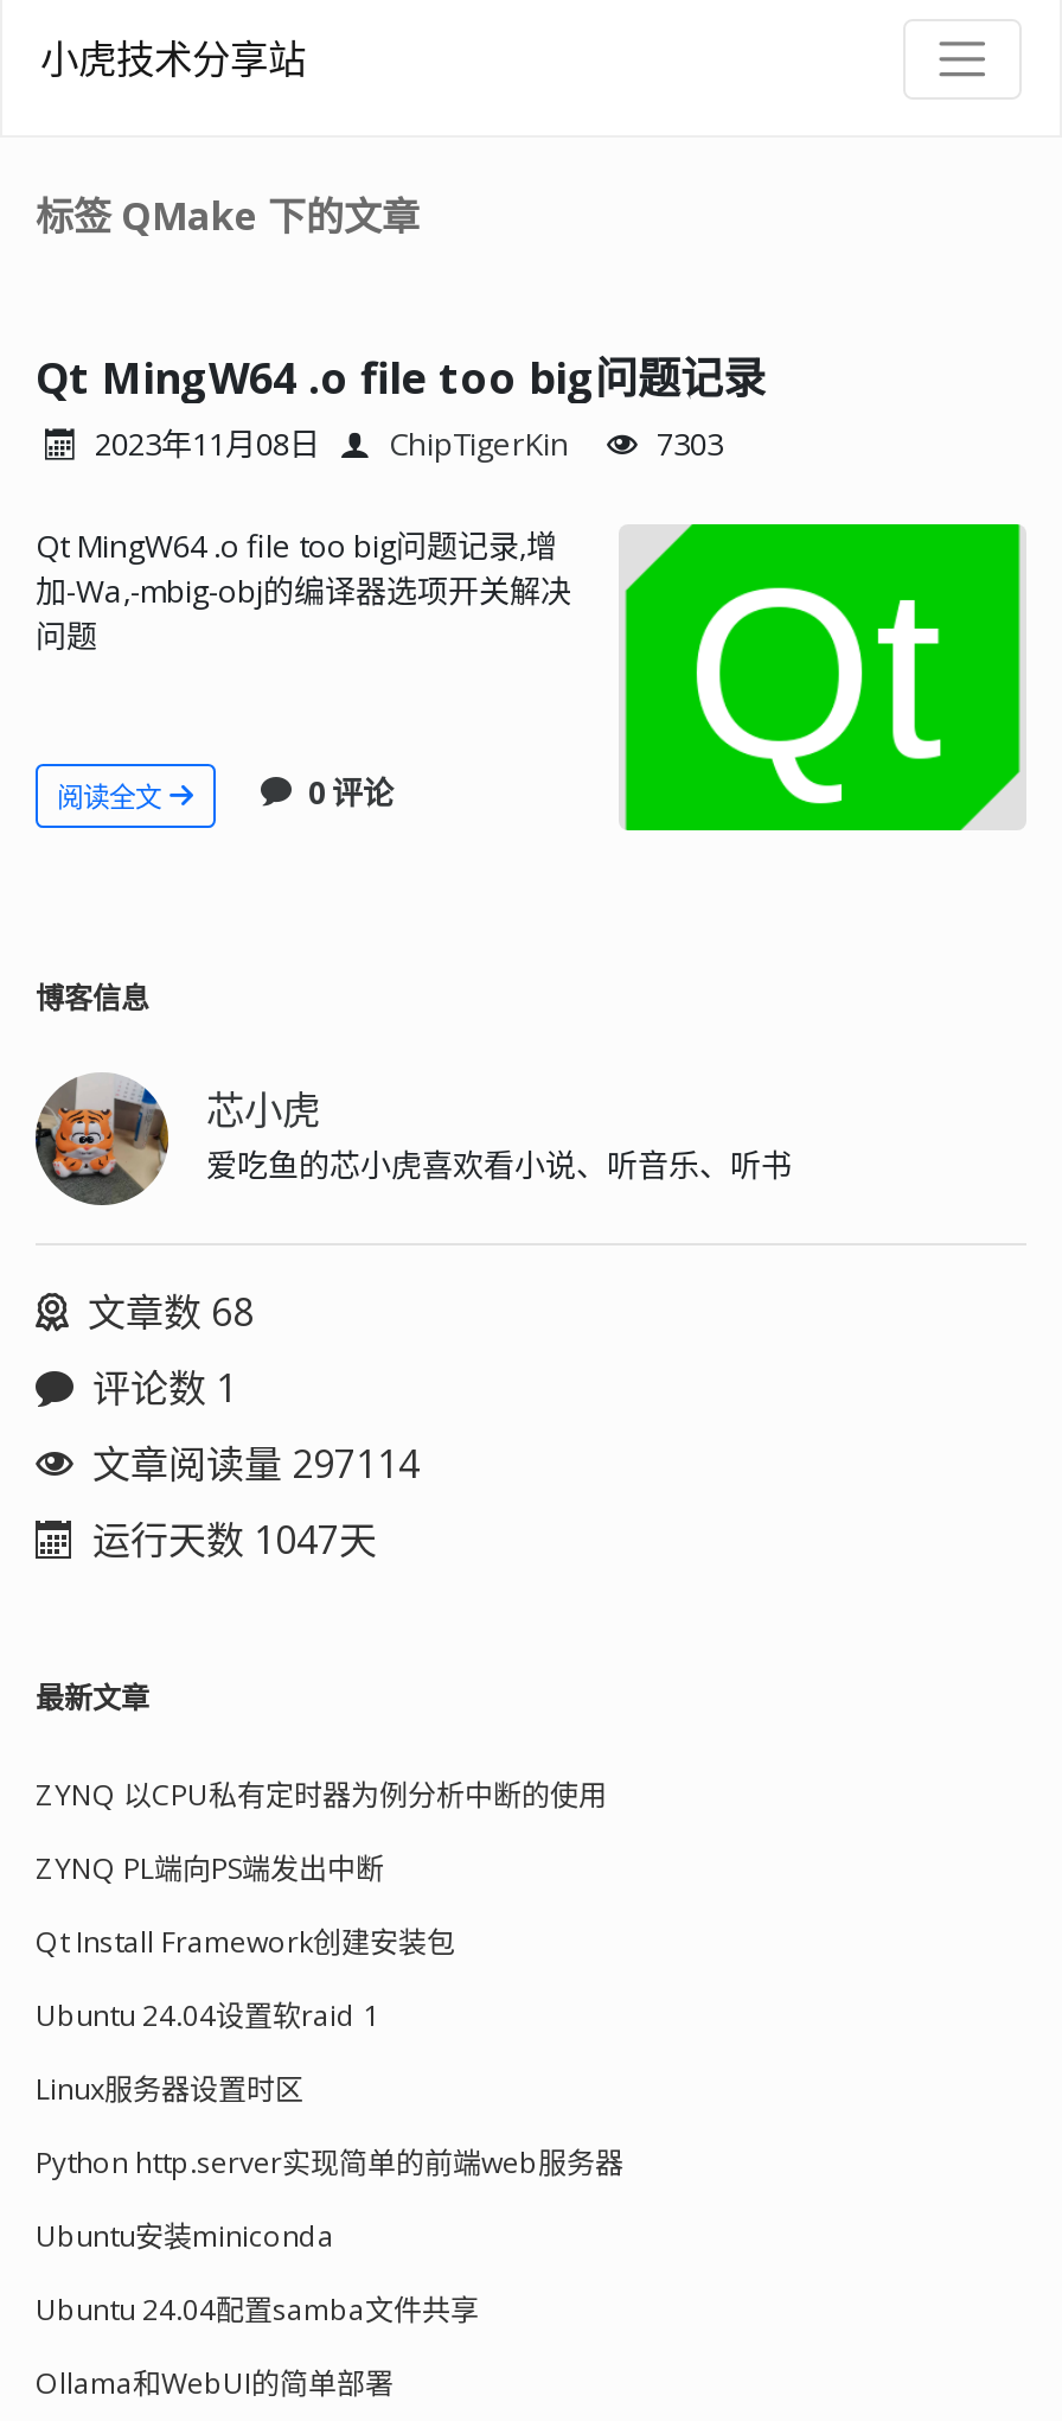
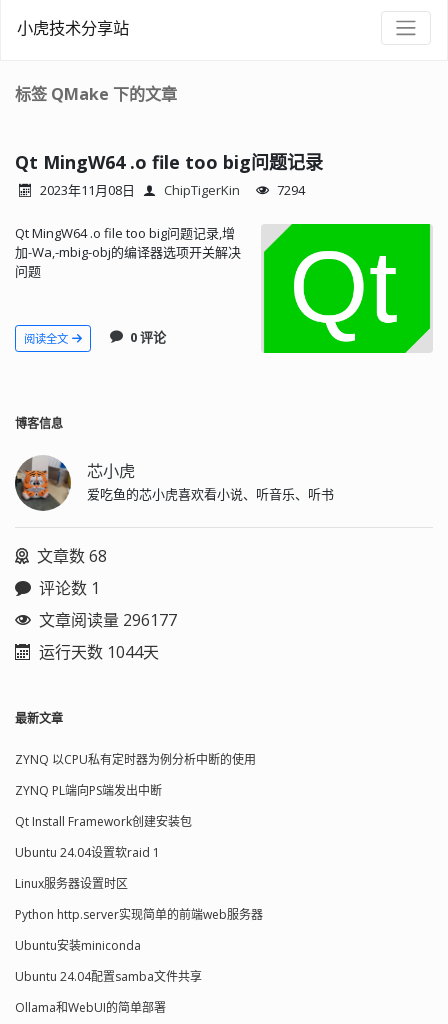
[657,422,723,465] 7303 -> [277,181,305,199] 7294
[92,1437,420,1489] 文章阅读量 297114 -> [39,609,177,631] 文章阅读量 296177
[92,1513,377,1565] 运行天数 1047天 -> [39,641,159,663] 运行天数 1044天

